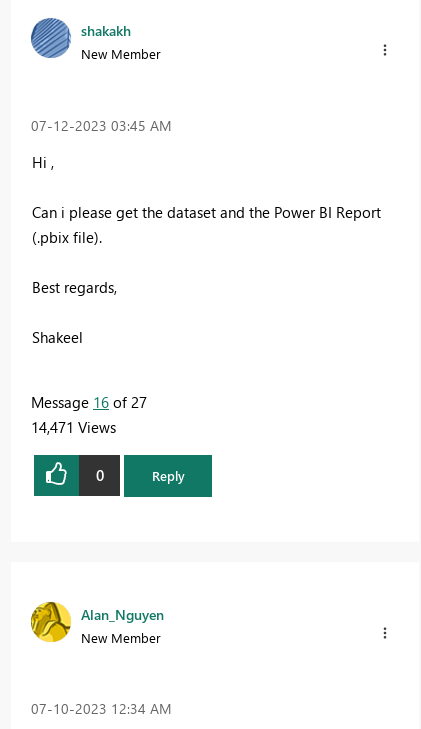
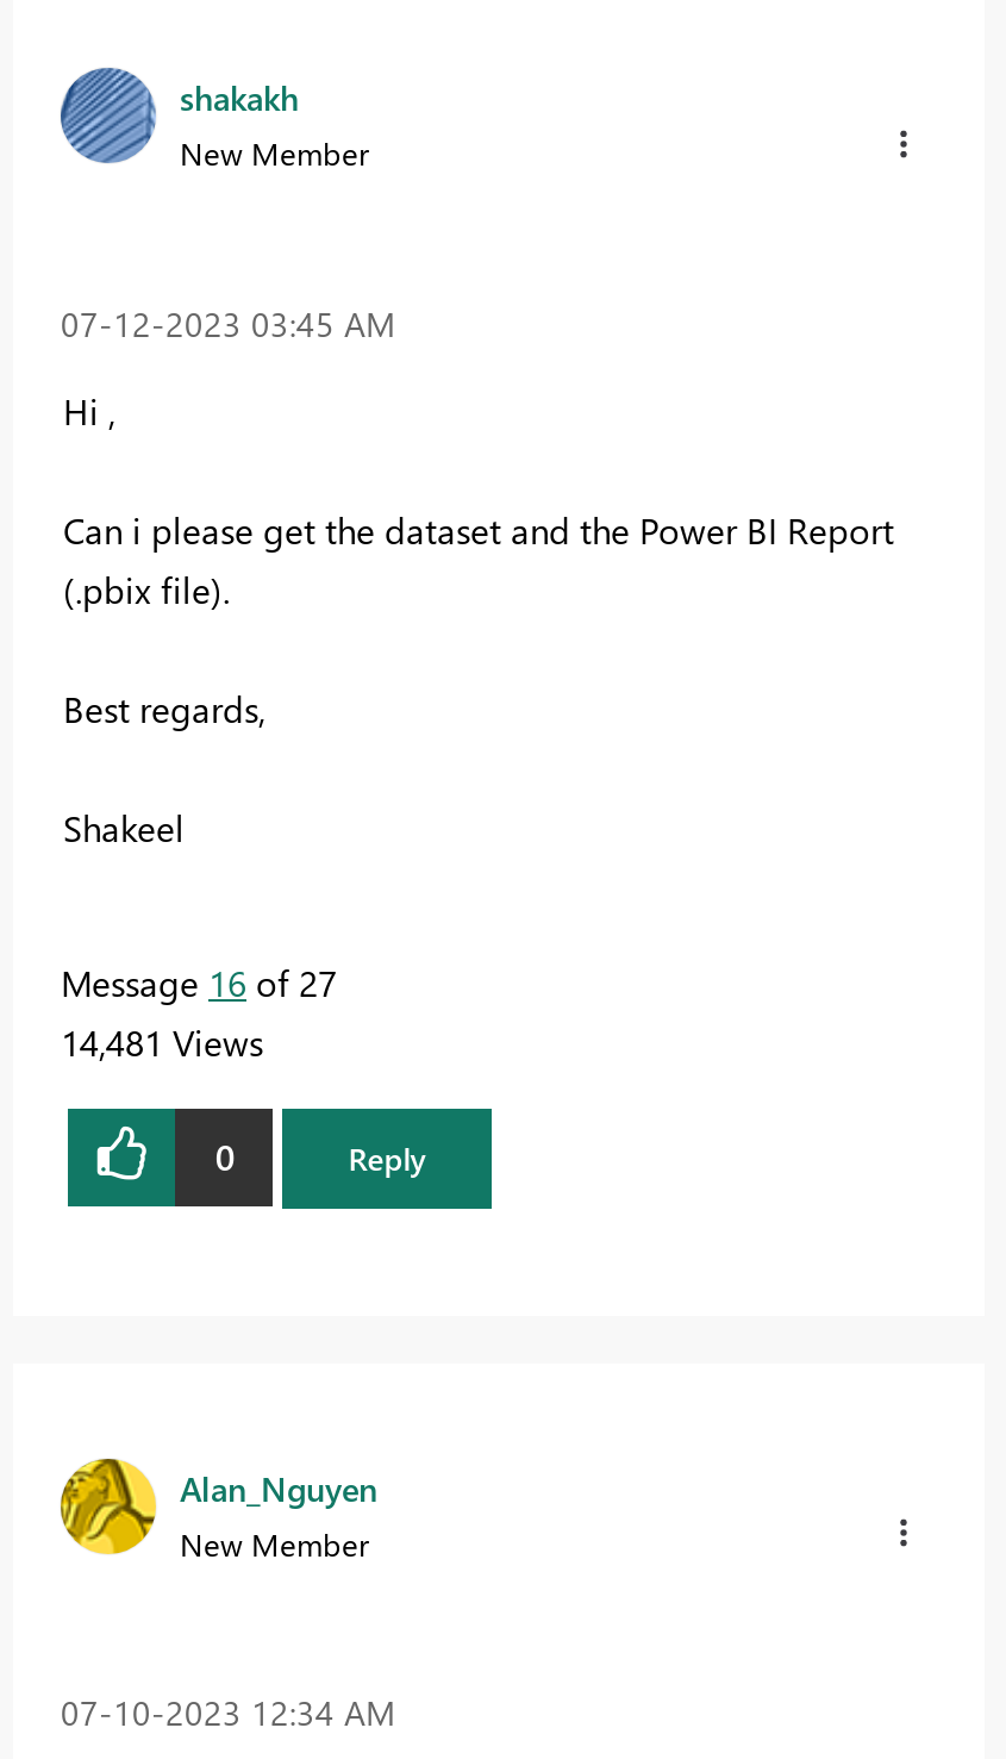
[31,417,116,437] 14,471 Views -> [61,1018,263,1065] 14,481 Views

